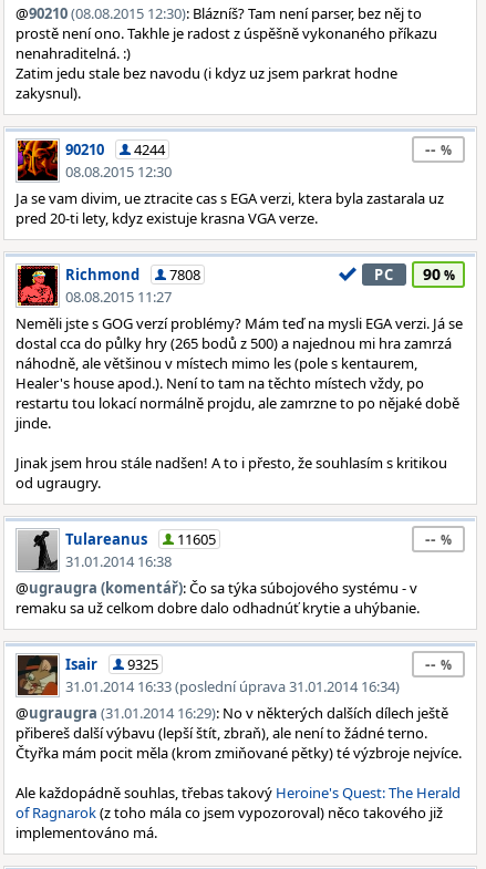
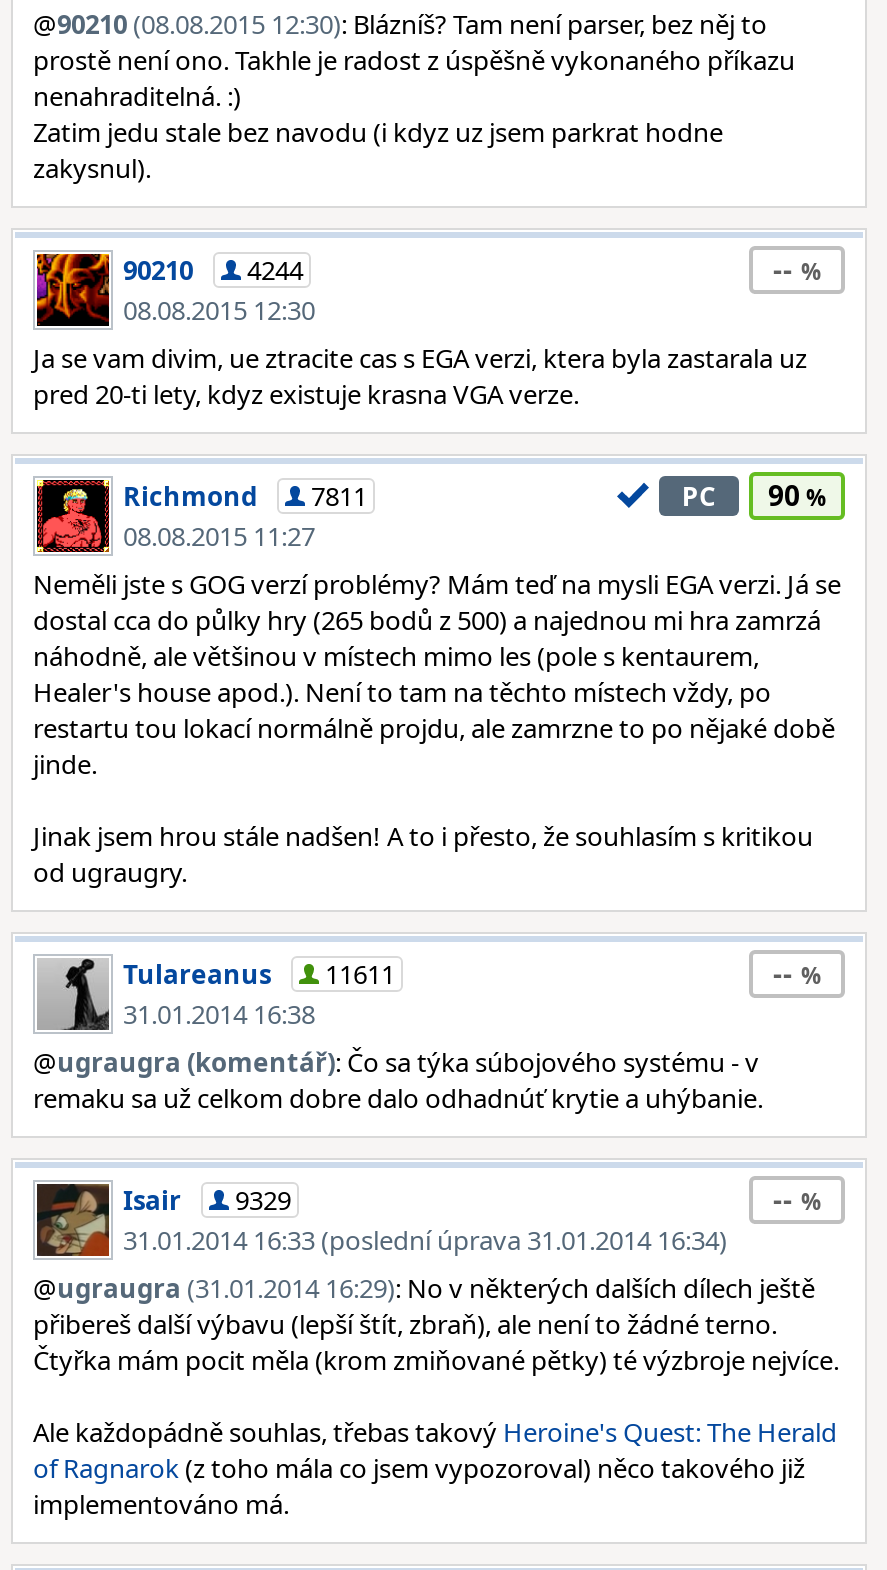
[65,265,200,285] Richmond 7808 -> [123,478,367,514] Richmond 7811
[65,529,216,549] Tulareanus 11605 -> [123,956,395,992] Tulareanus 11611
[65,654,158,674] Isair 9325 -> [123,1182,291,1218] Isair 9329

